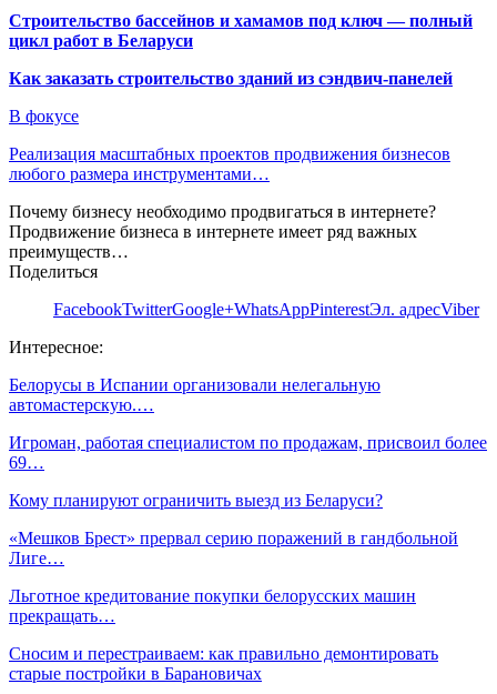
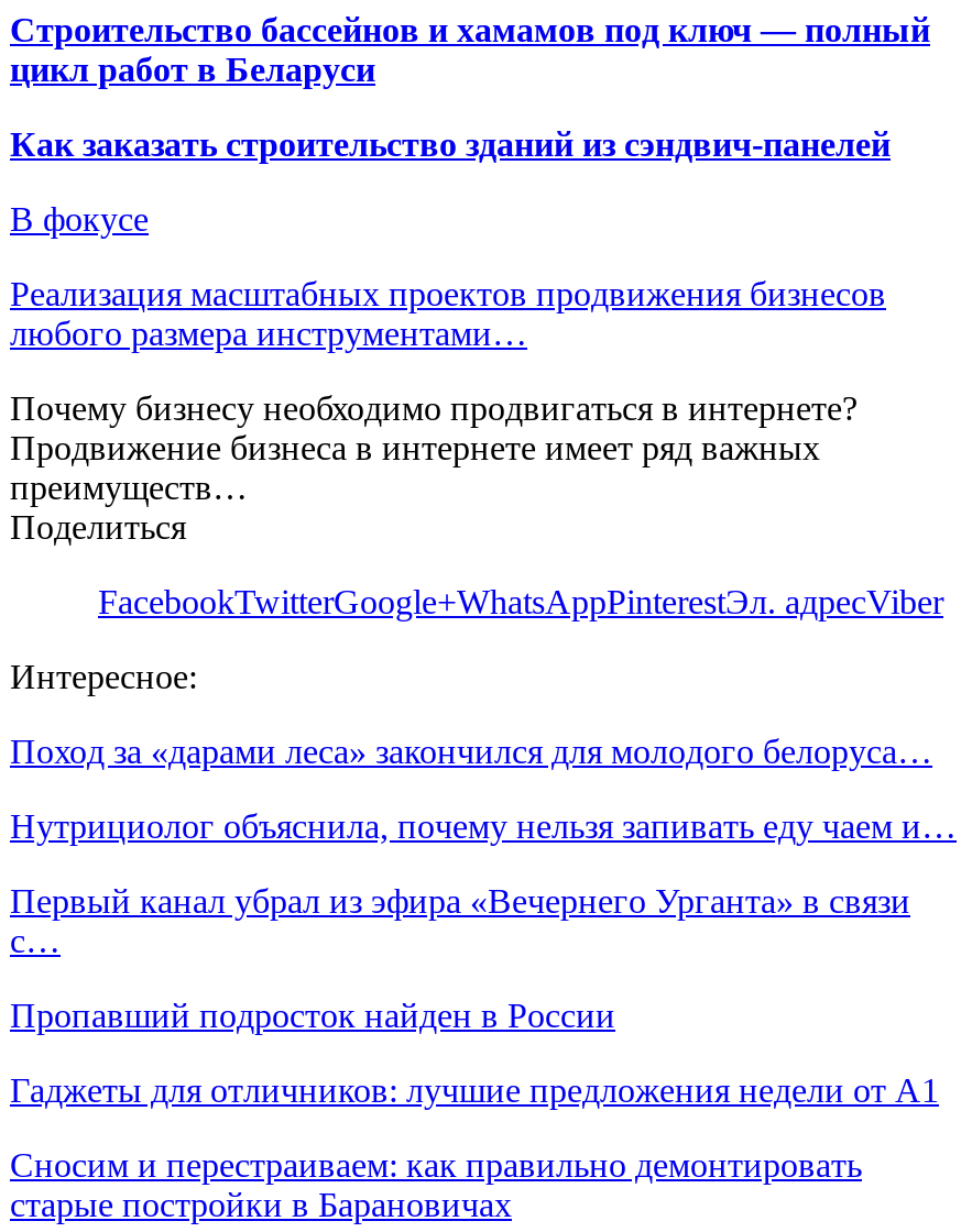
[9,375,381,414] Белорусы в Испании организовали нелегальную | автомастерскую.… -> [10,732,932,770] Поход за «дарами леса» закончился для молодого белоруса…
[9,433,487,472] Игроман, работая специалистом по продажам, присвоил более | 69… -> [10,807,957,844] Нутрициолог объяснила, почему нельзя запивать еду чаем и…
[9,491,383,509] Кому планируют ограничить выезд из Беларуси? -> [10,882,910,959] Первый канал убрал из эфира «Вечернего Урганта» в связи | с…
[9,528,458,567] «Мешков Брест» прервал серию поражений в гандбольной | Лиге… -> [10,996,615,1034] Пропавший подросток найден в России
[9,586,416,625] Льготное кредитование покупки белорусских машин | прекращать… -> [10,1071,939,1108] Гаджеты для отличников: лучшие предложения недели от А1

